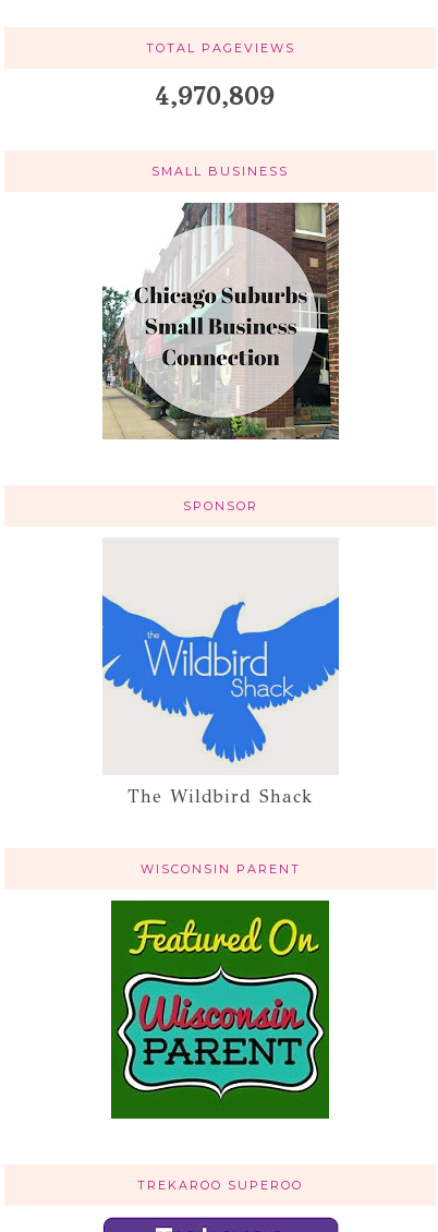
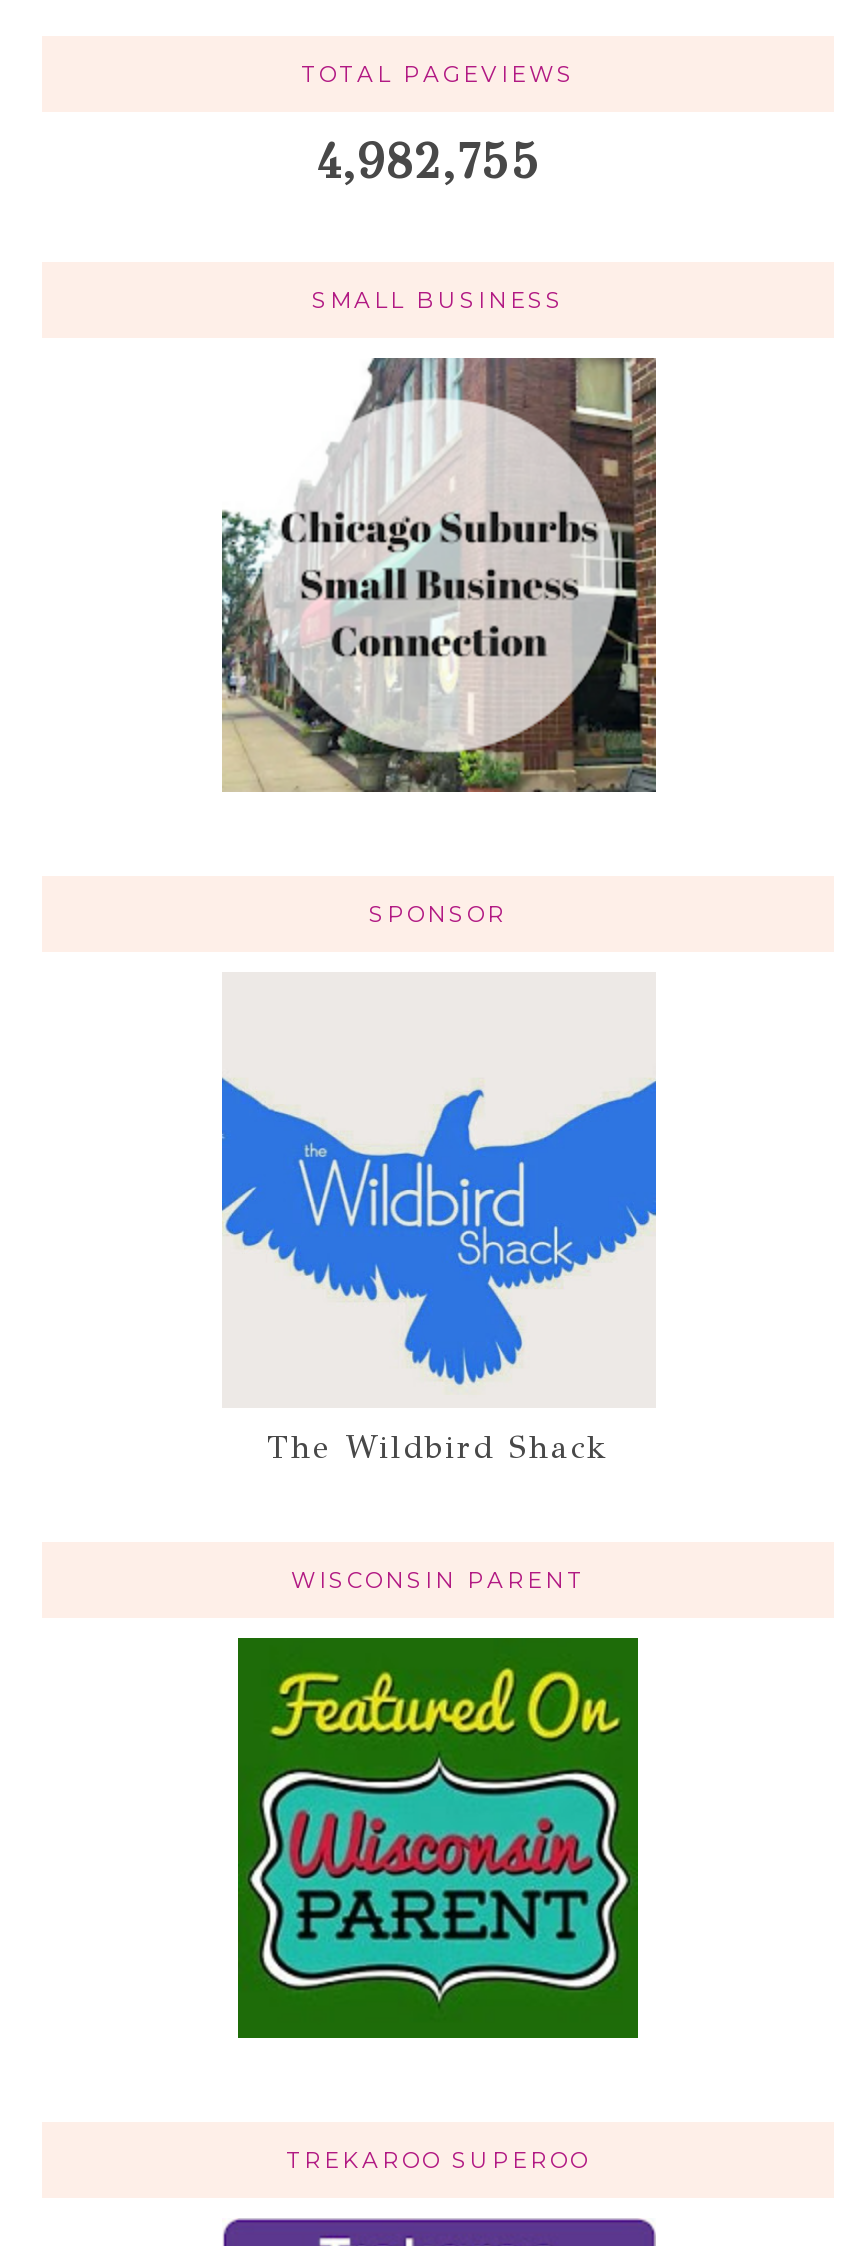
[155,80,275,113] 4,970,809 -> [315,133,541,193] 4,982,755

